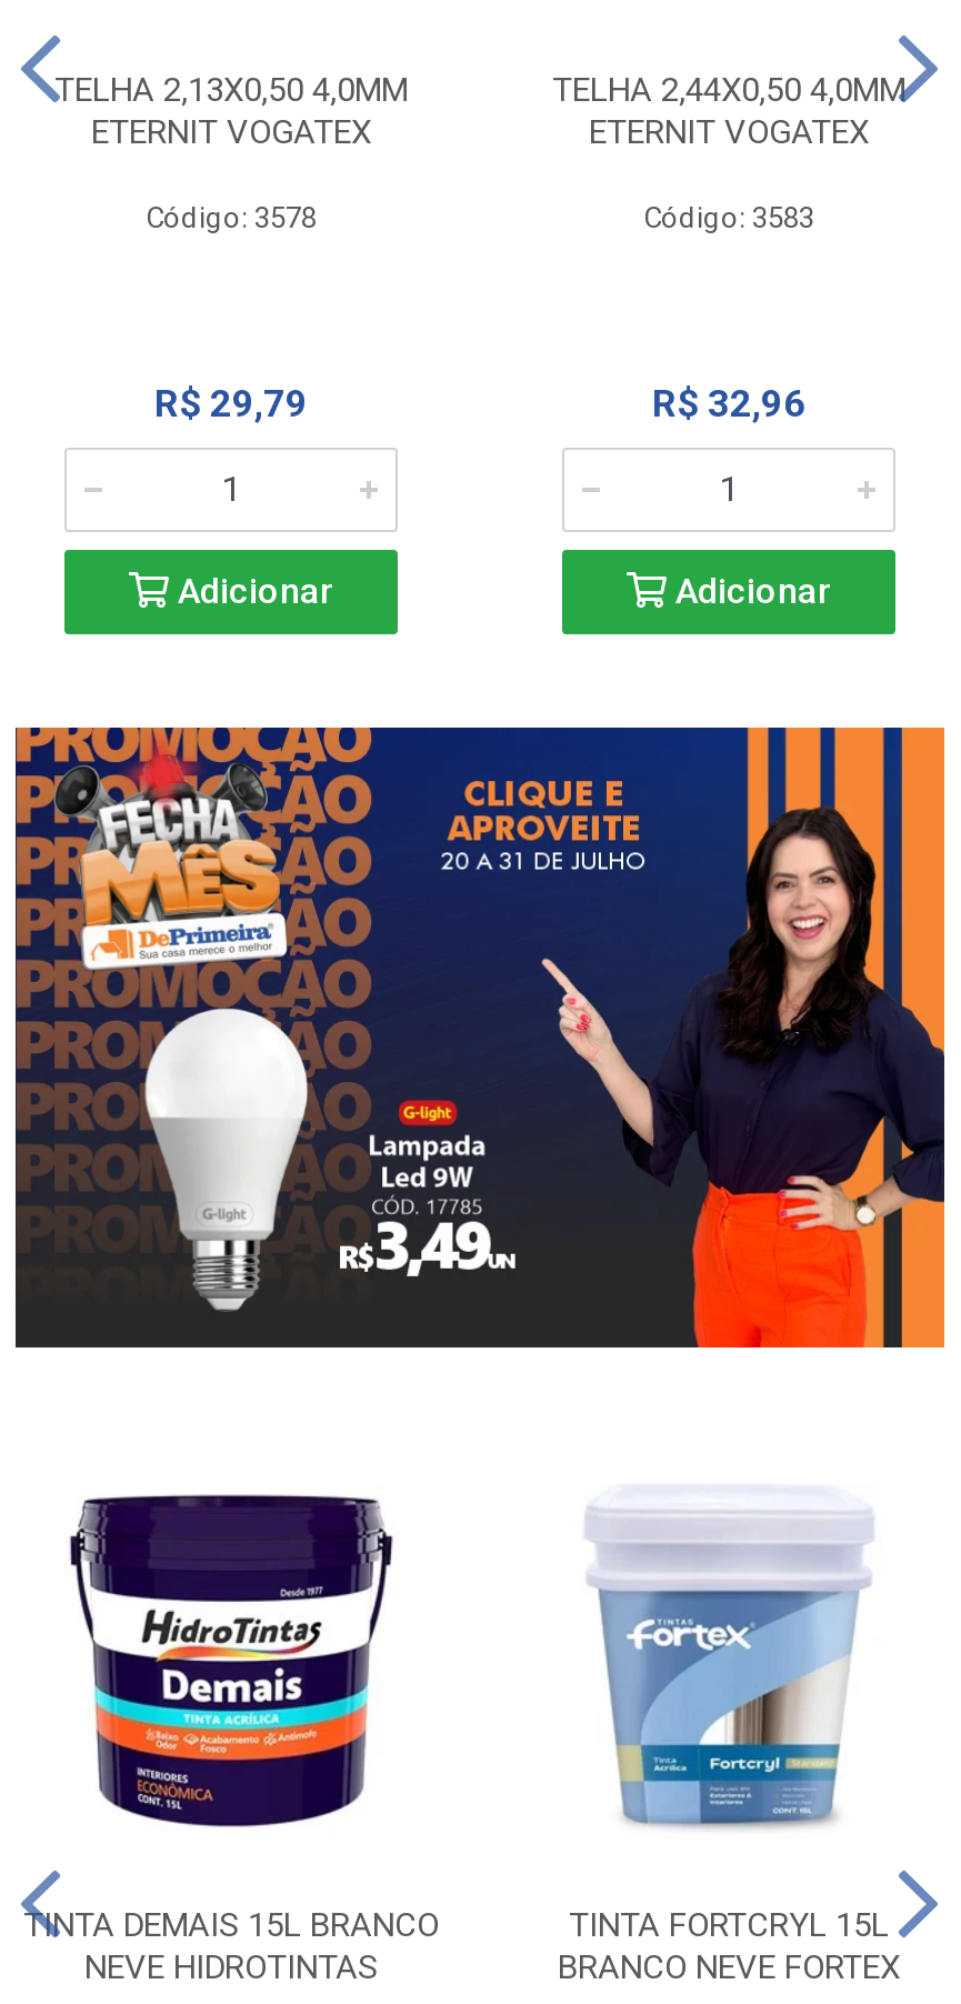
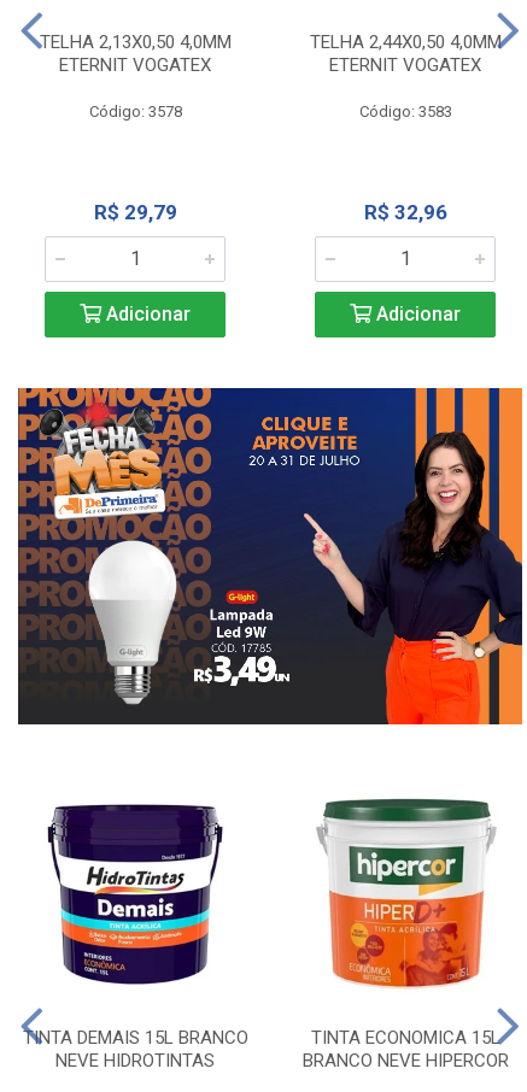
[567,1485,893,1944] [image] | TINTA FORTCRYL 15L -> [311,798,500,1048] [image] | TINTA ECONOMICA 15L
[558,1947,900,1987] BRANCO NEVE FORTEX -> [302,1049,508,1071] BRANCO NEVE HIPERCOR

